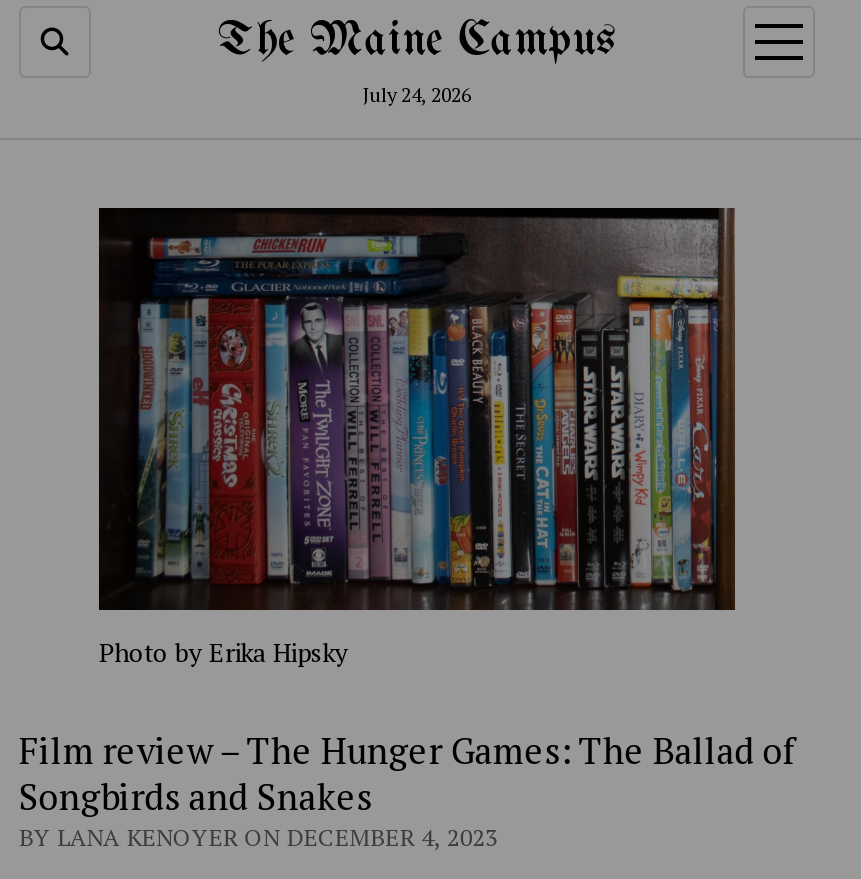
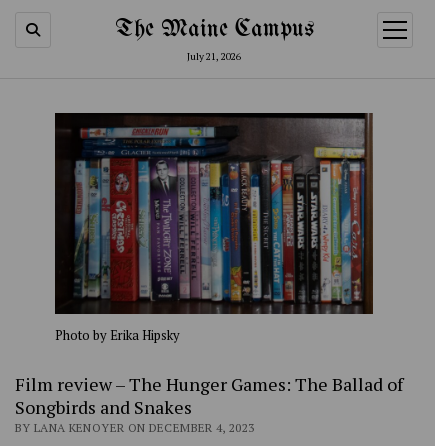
[363,82,471,108] July 24, 2026 -> [187,50,241,63] July 21, 2026

